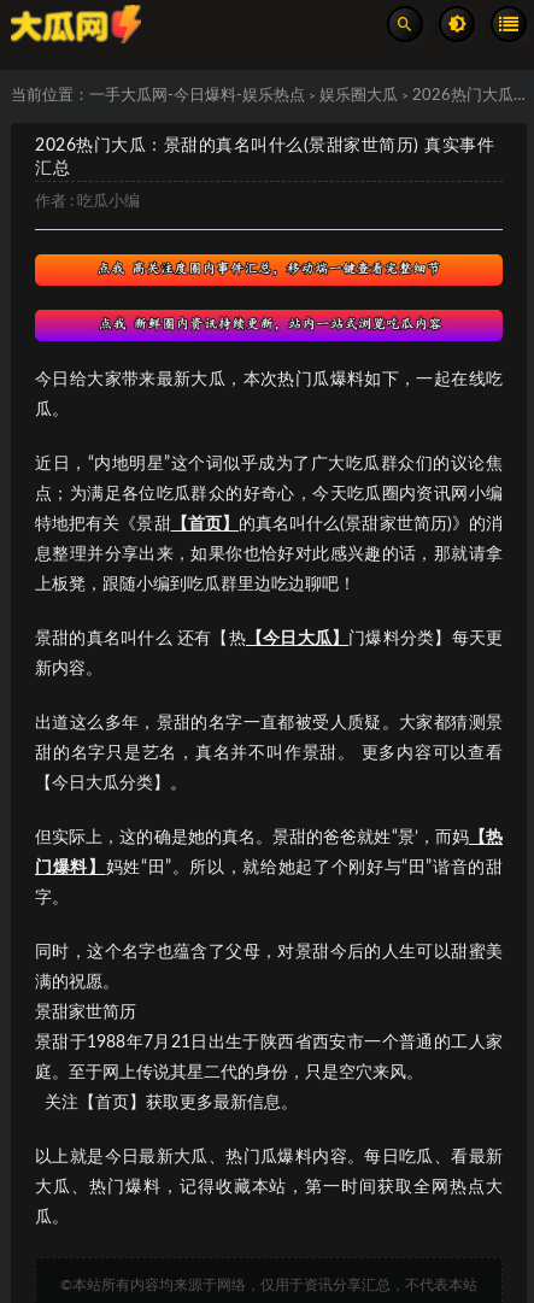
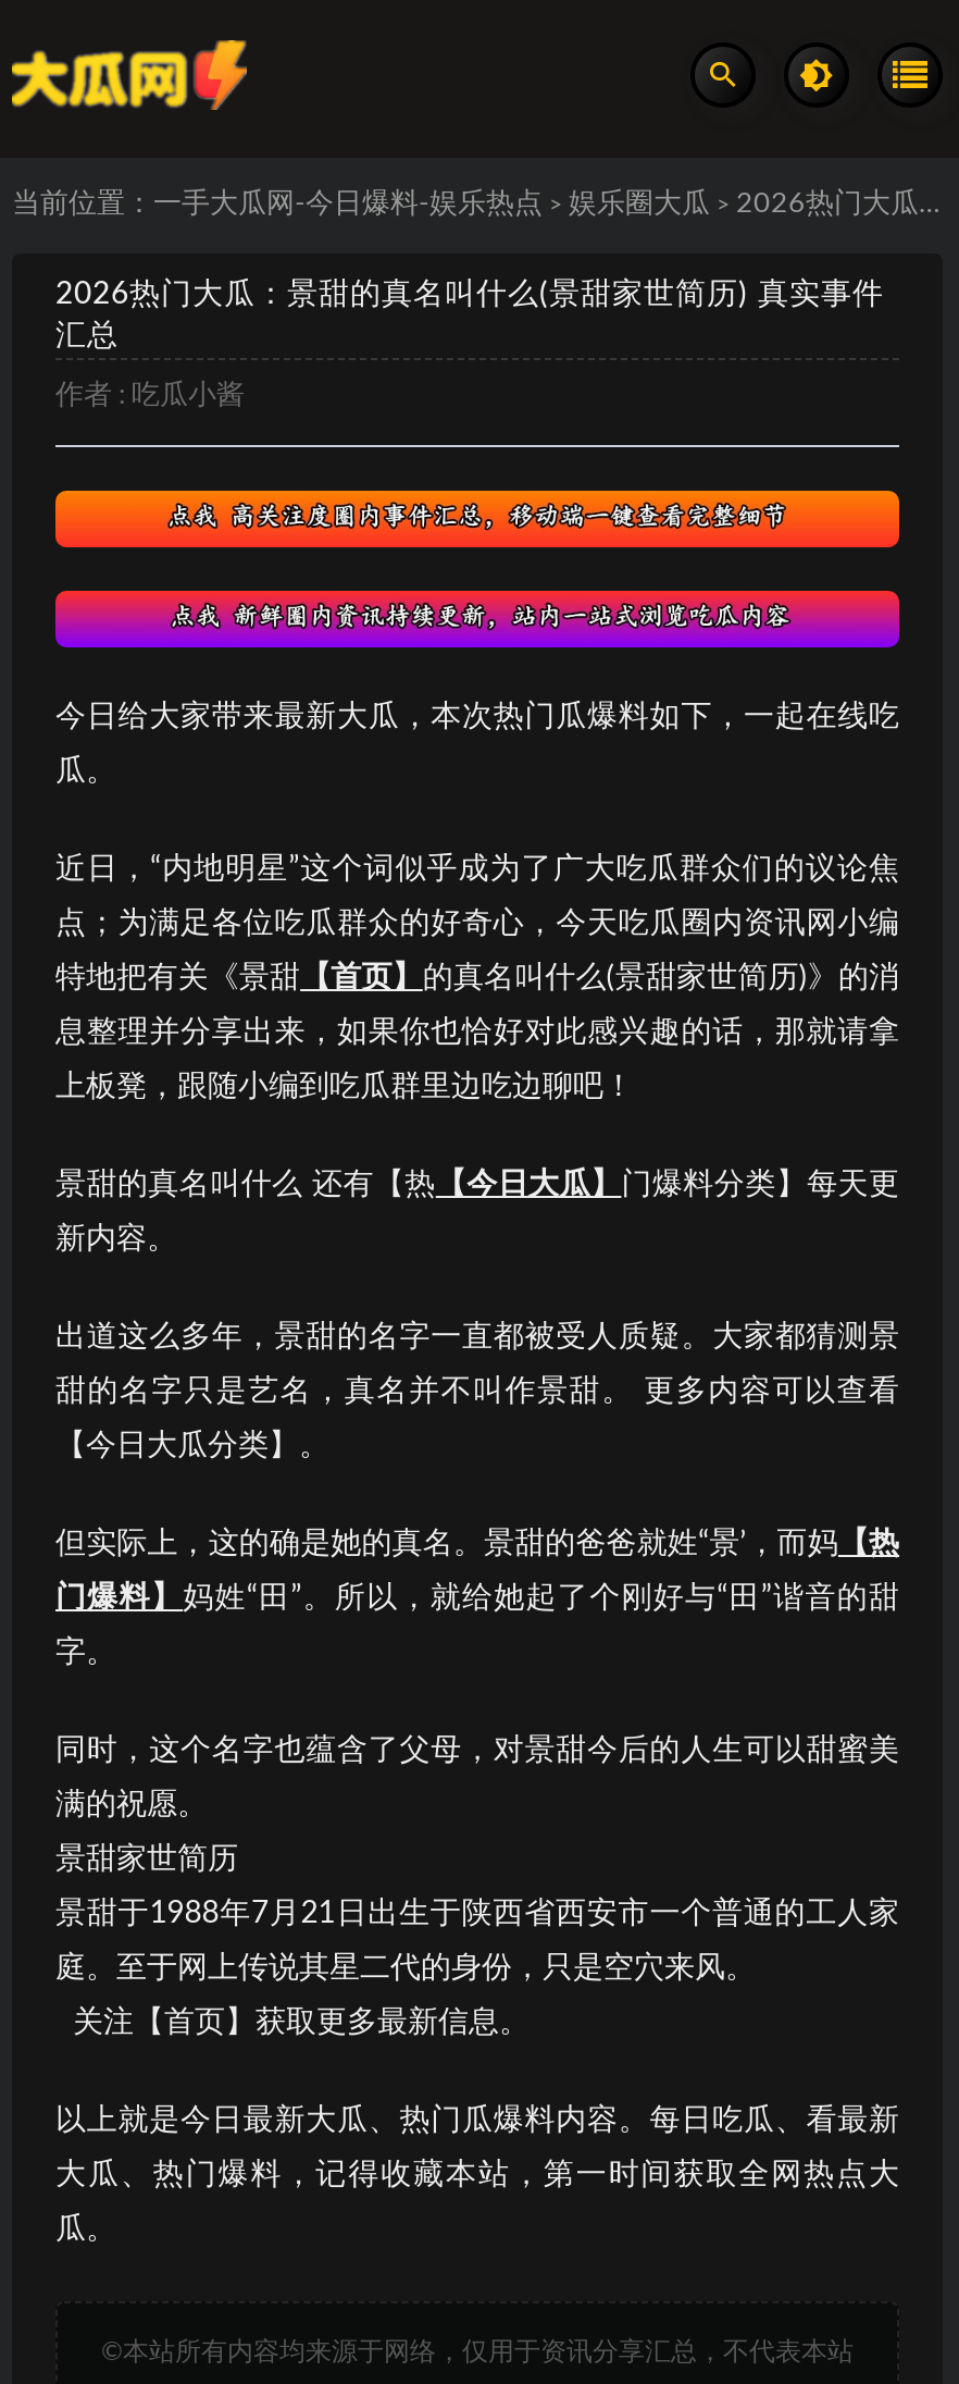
[35,194,140,210] 作者 :吃瓜小编 -> [55,382,245,410] 作者 :吃瓜小酱

